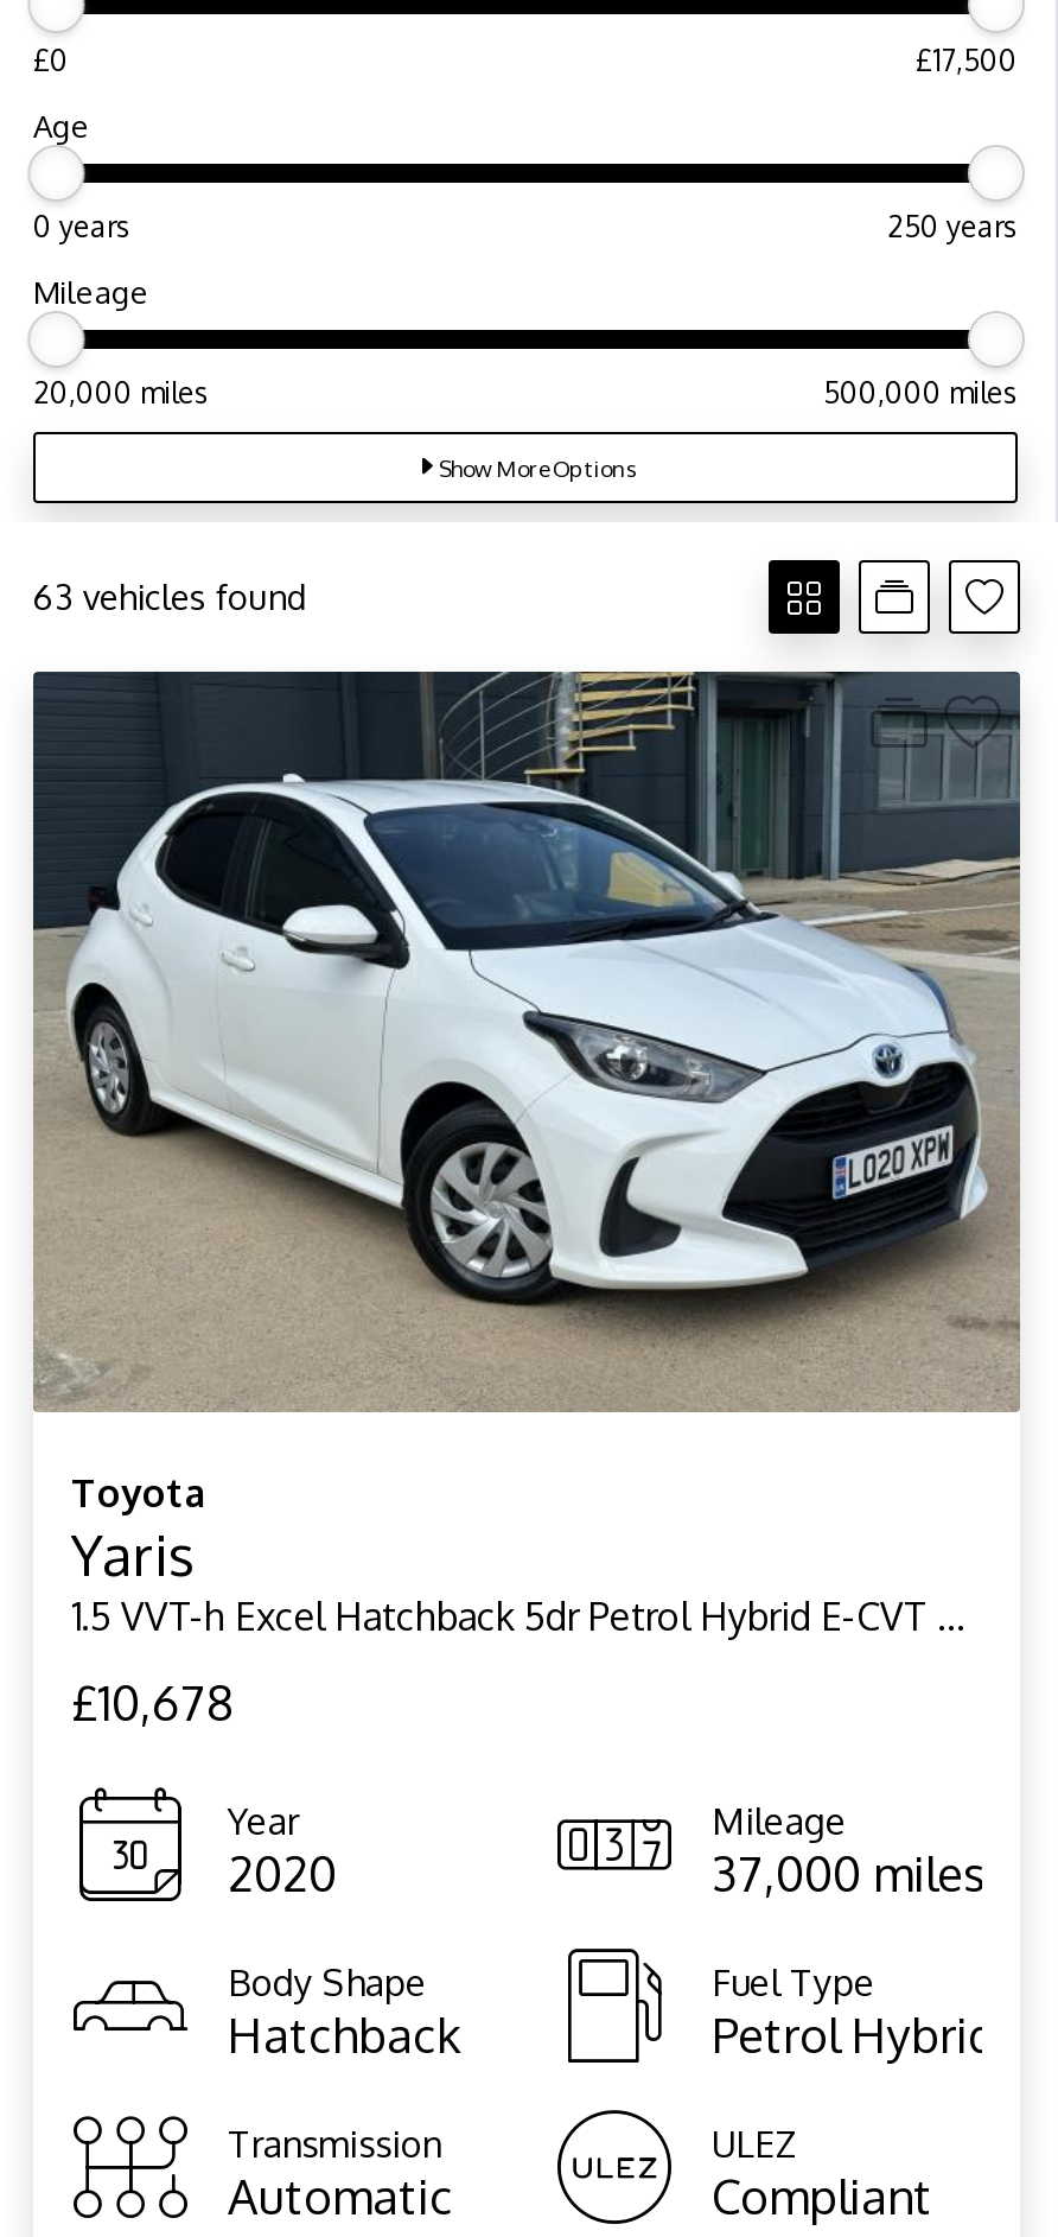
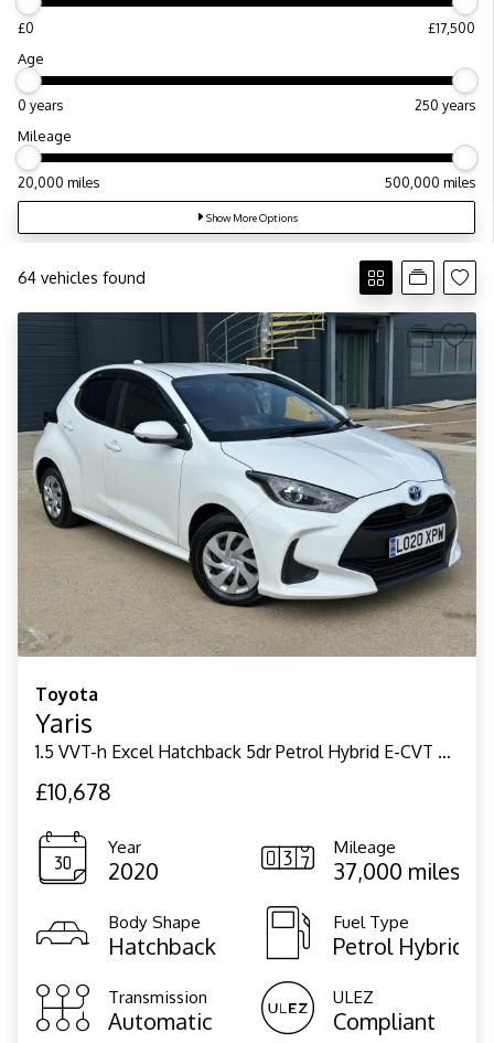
[33,575,308,618] 63 vehicles found -> [18,267,146,287] 64 vehicles found

